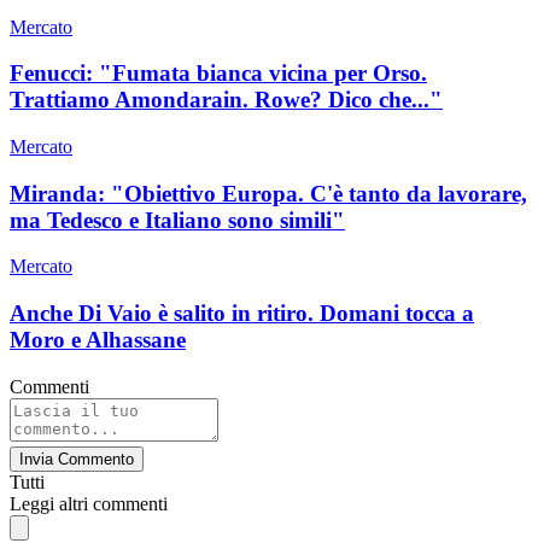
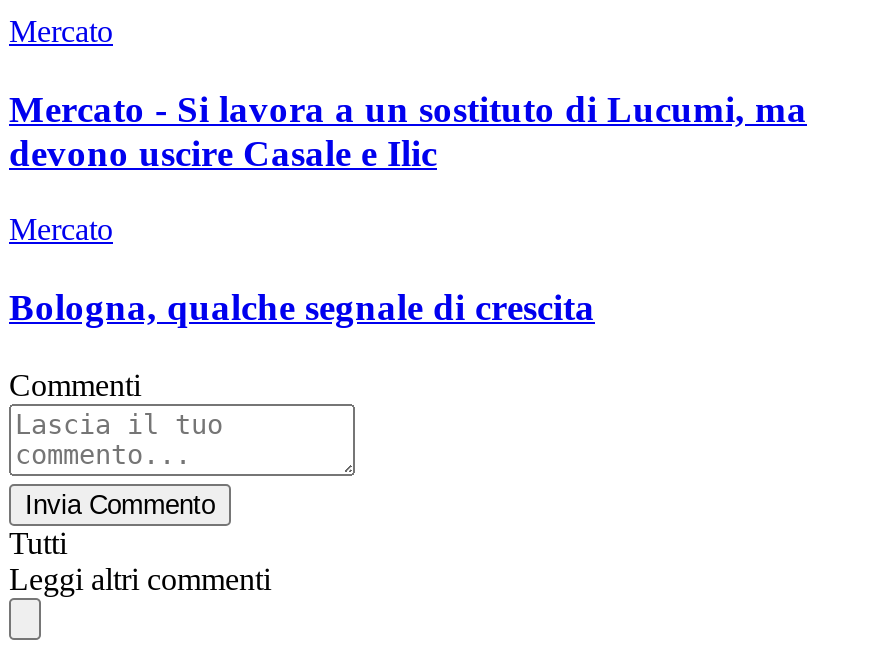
[10,61,443,113] Fenucci: "Fumata bianca vicina per Orso. | Trattiamo Amondarain. Rowe? Dico che..." -> [9,88,807,174] Mercato - Si lavora a un sostituto di Lucumi, ma | devono uscire Casale e Ilic
[10,181,527,353] Miranda: "Obiettivo Europa. C'è tanto da lavorare, | ma Tedesco e Italiano sono simili" | Mercato | Anche Di Vaio è salito in ritiro. Domani tocca a | Moro e Alhassane -> [9,286,595,328] Bologna, qualche segnale di crescita

